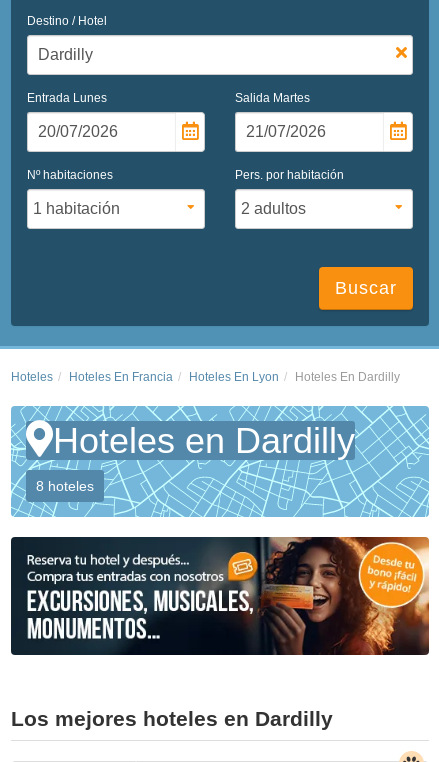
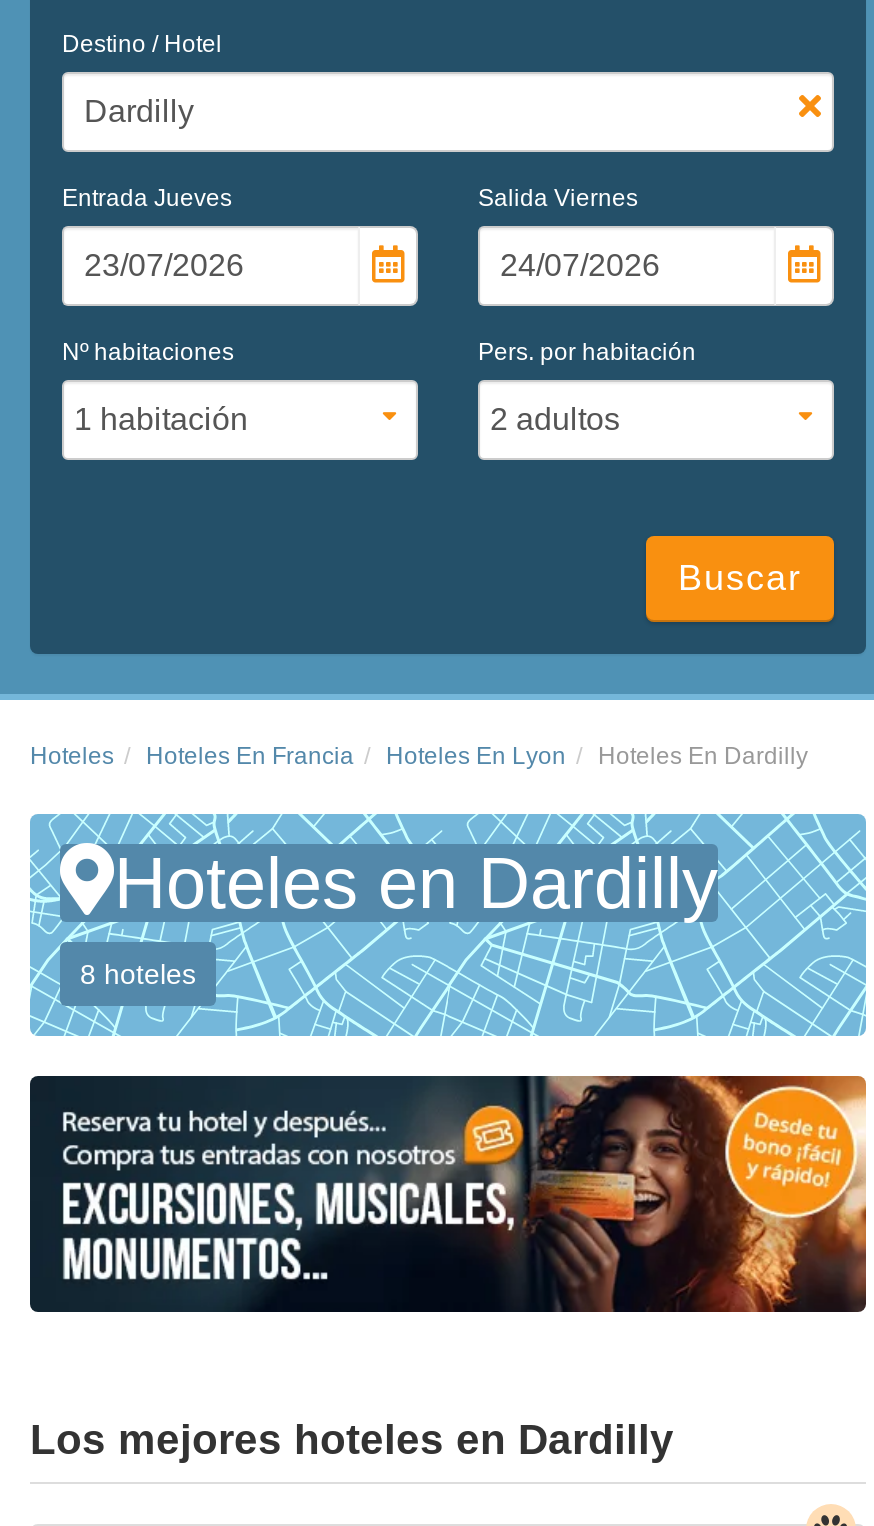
[27,91,107,105] Entrada Lunes -> [62,183,232,211] Entrada Jueves
[235,91,310,105] Salida Martes -> [478,183,638,211] Salida Viernes

